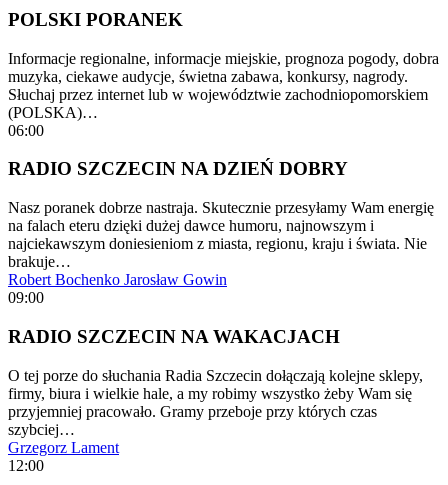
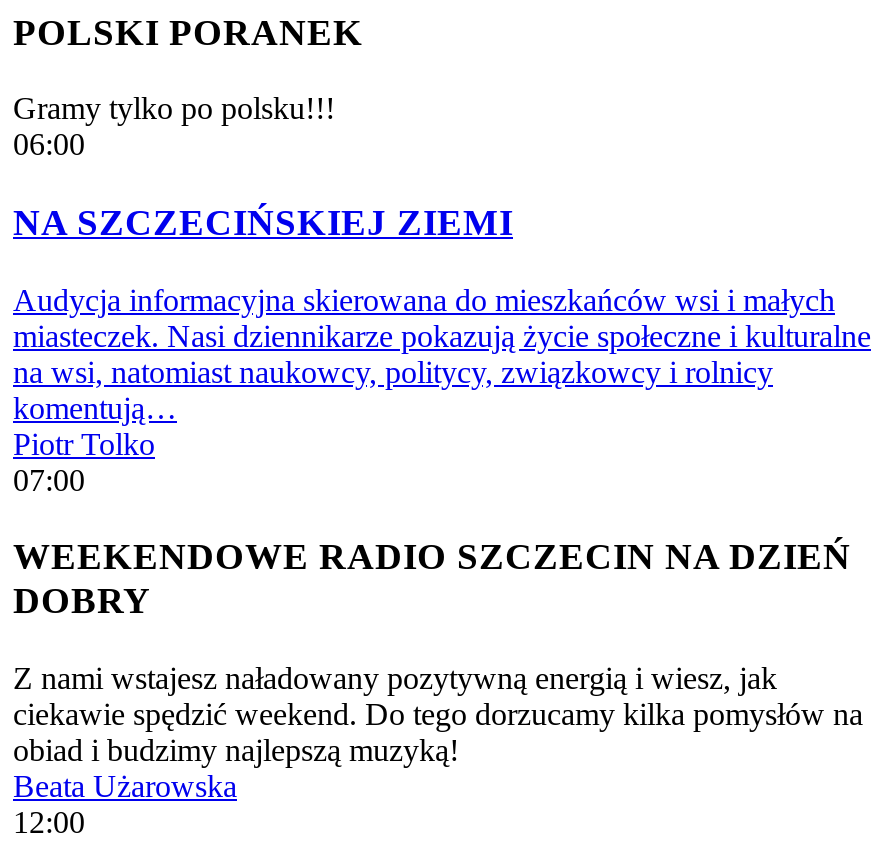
[8,50,439,121] Informacje regionalne, informacje miejskie, prognoza pogody, dobra | muzyka, ciekawe audycje, świetna zabawa, konkursy, nagrody. | Słuchaj przez internet lub w województwie zachodniopomorskiem | (POLSKA)… -> [13,92,335,126] Gramy tylko po polsku!!!
[8,158,348,179] RADIO SZCZECIN NA DZIEŃ DOBRY -> [13,201,513,243] NA SZCZECIŃSKIEJ ZIEMI
[8,199,434,306] Nasz poranek dobrze nastraja. Skutecznie przesyłamy Wam energię | na falach eteru dzięki dużej dawce humoru, najnowszym i | najciekawszym doniesieniom z miasta, regionu, kraju i świata. Nie | brakuje… | Robert Bochenko Jarosław Gowin | 09:00 -> [13,282,871,496] Audycja informacyjna skierowana do mieszkańców wsi i małych | miasteczek. Nasi dziennikarze pokazują życie społeczne i kulturalne | na wsi, natomiast naukowcy, politycy, związkowcy i rolnicy | komentują… | Piotr Tolko | 07:00
[8,326,340,347] RADIO SZCZECIN NA WAKACJACH -> [13,536,851,622] WEEKENDOWE RADIO SZCZECIN NA DZIEŃ | DOBRY
[8,367,423,456] O tej porze do słuchania Radia Szczecin dołączają kolejne sklepy, | firmy, biura i wielkie hale, a my robimy wszystko żeby Wam się | przyjemniej pracowało. Gramy przeboje przy których czas | szybciej… | Grzegorz Lament -> [13,661,863,803] Z nami wstajesz naładowany pozytywną energią i wiesz, jak | ciekawie spędzić weekend. Do tego dorzucamy kilka pomysłów na | obiad i budzimy najlepszą muzyką! | Beata Użarowska

